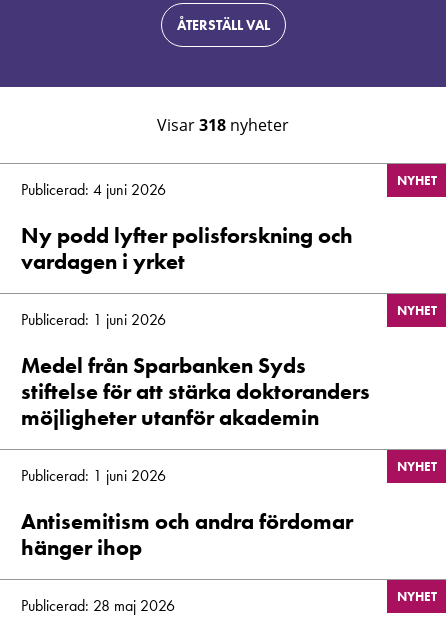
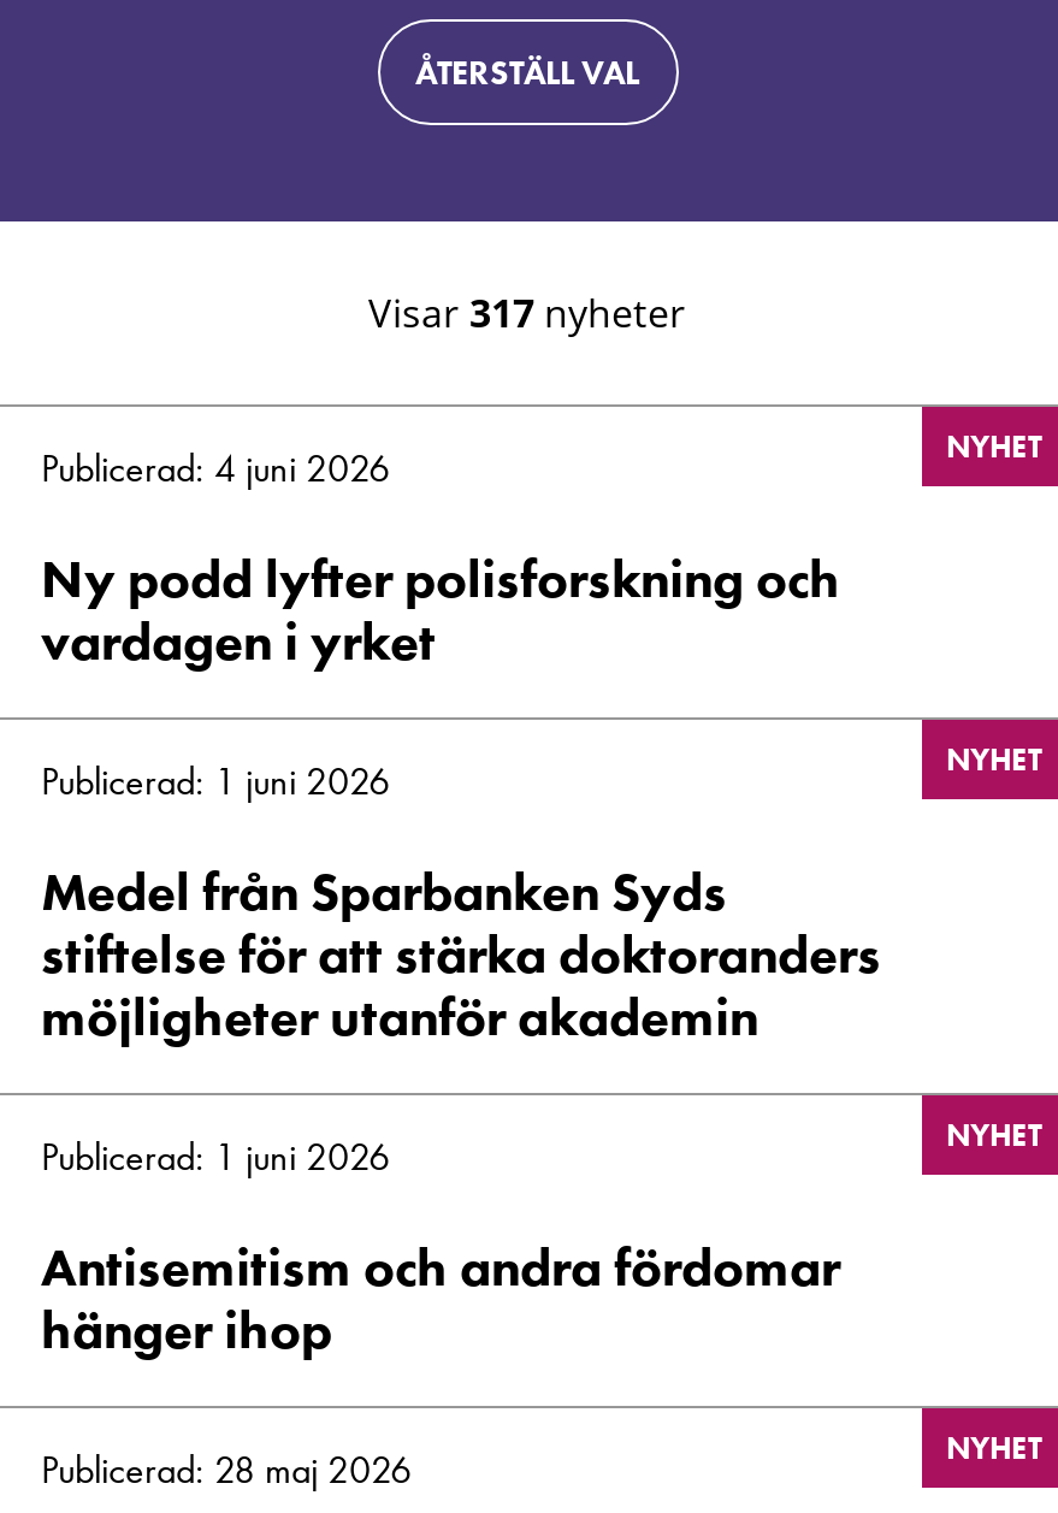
[157,114,289,136] Visar 318 nyheter -> [368,286,686,339] Visar 317 nyheter

